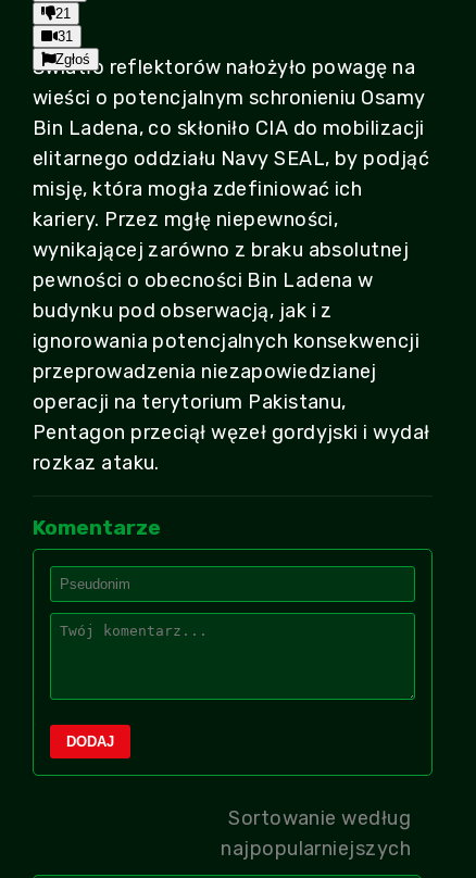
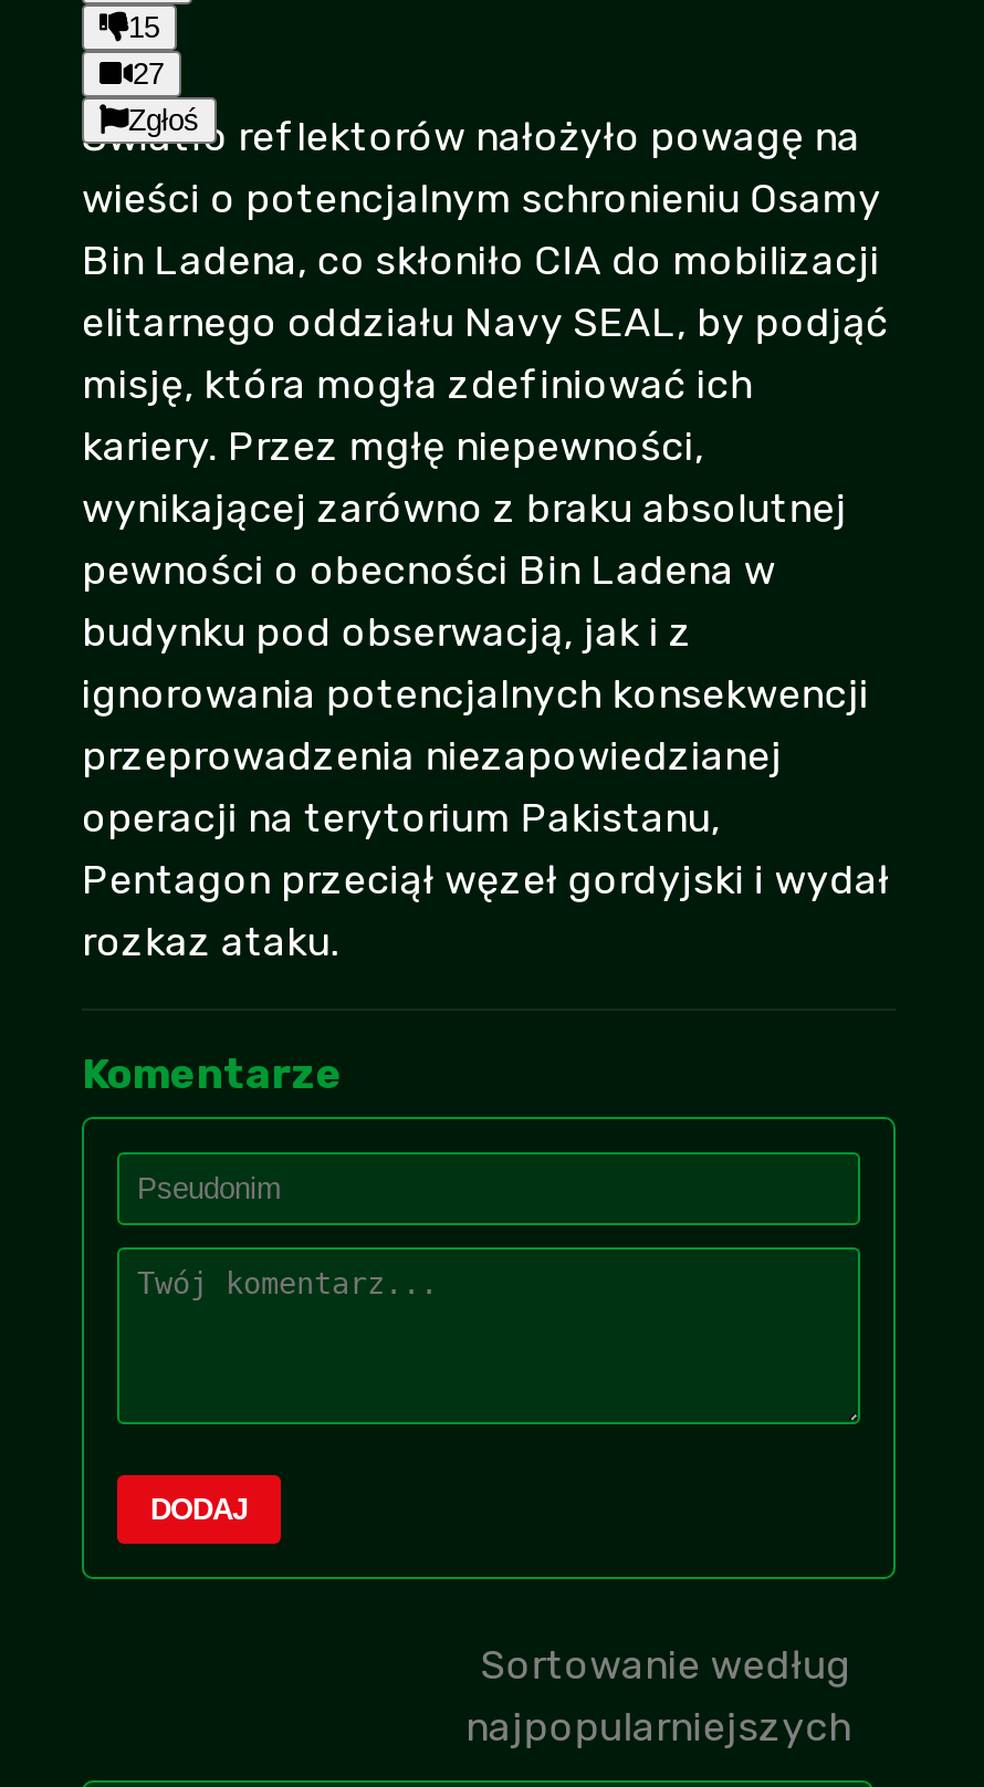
[55,5,71,22] 21 -> [128,11,159,44] 15
[58,28,73,44] 31 -> [133,57,164,90] 27

